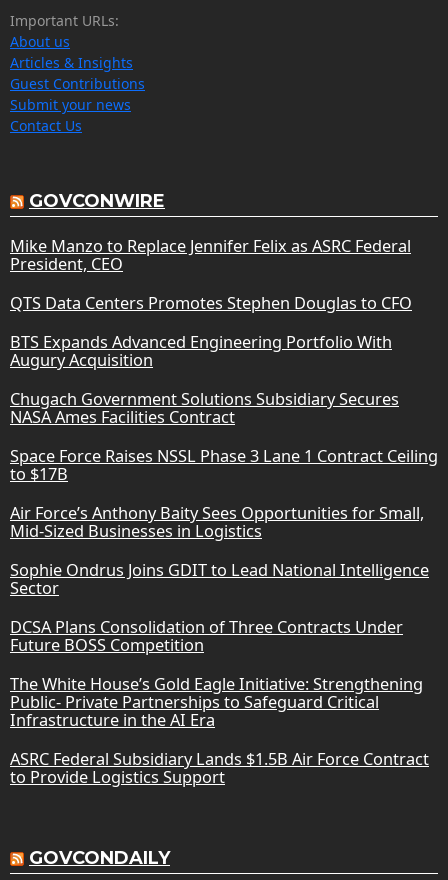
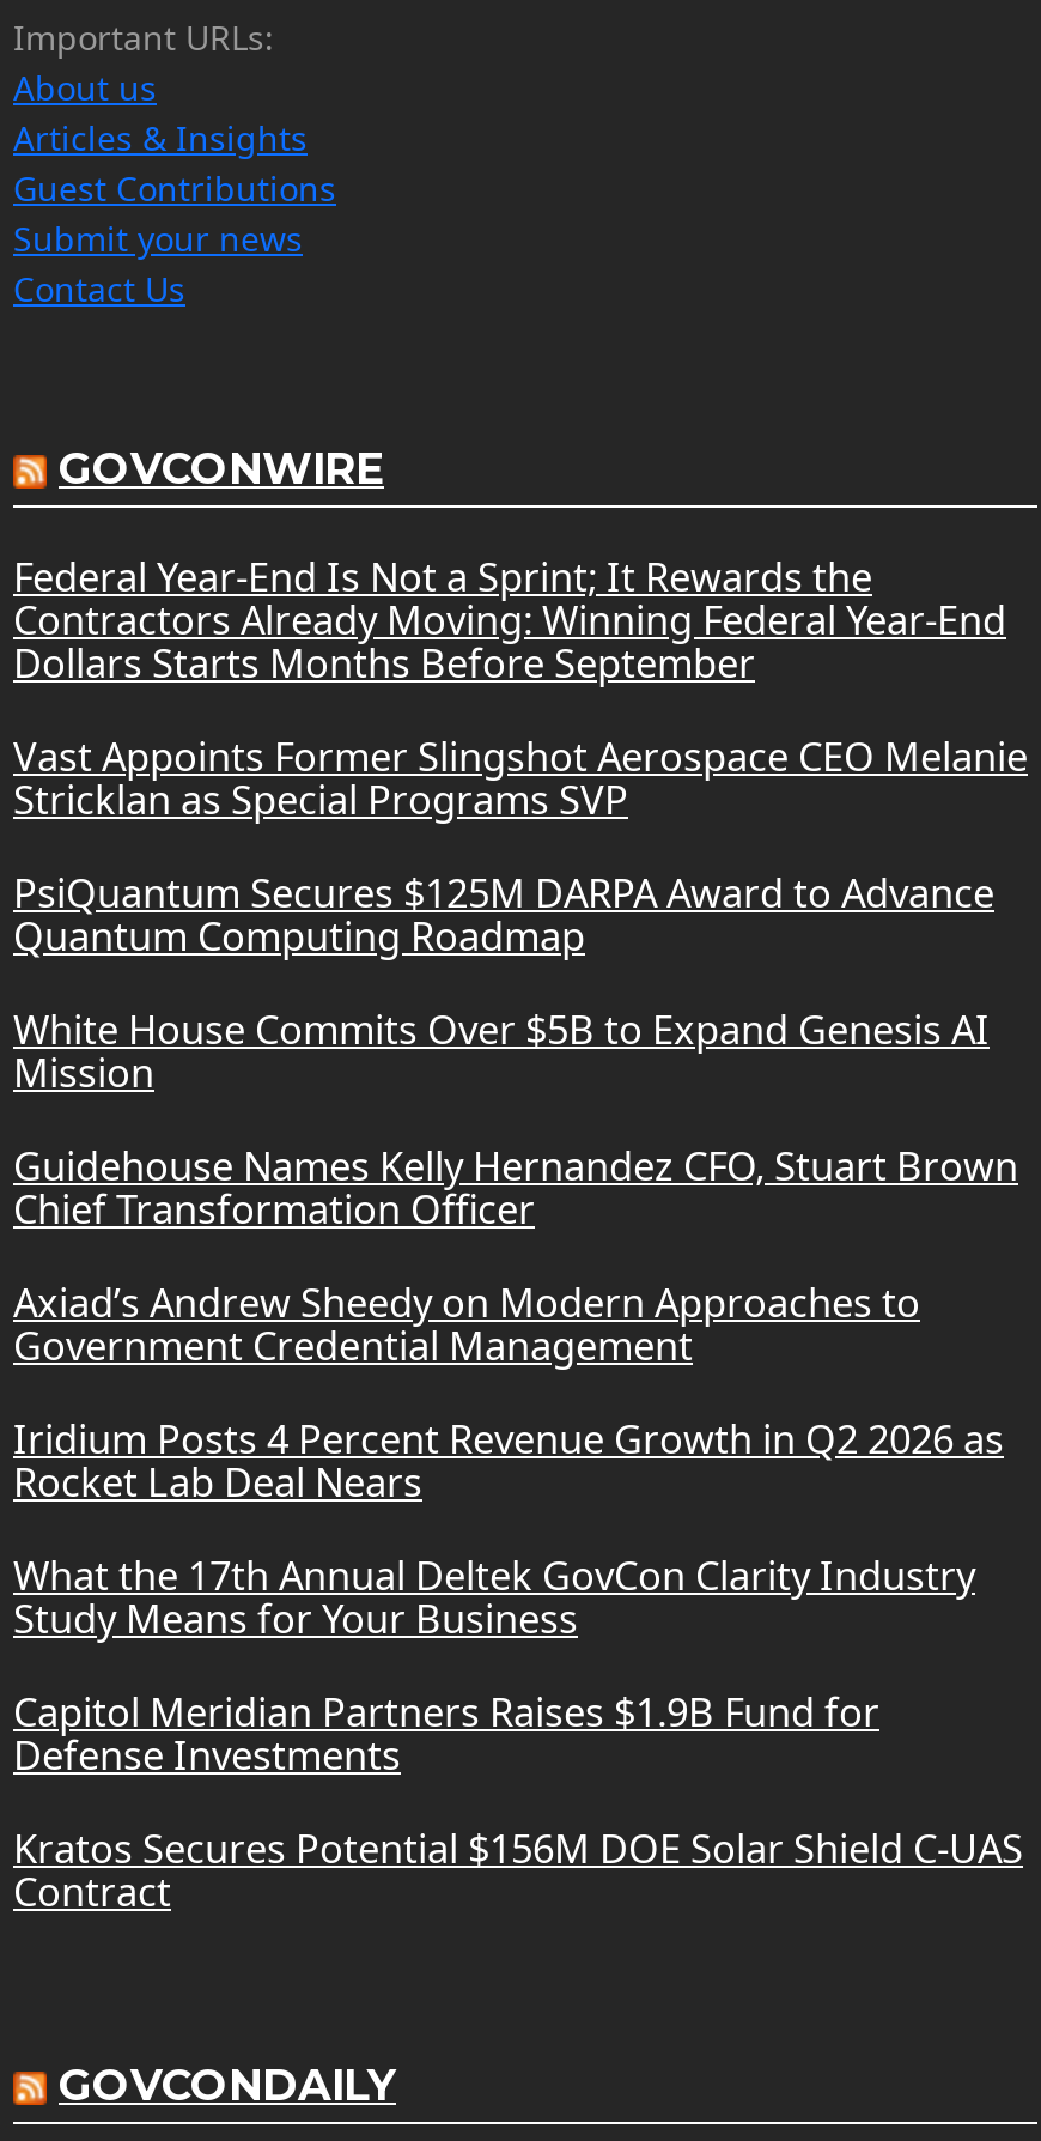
[10,235,411,275] Mike Manzo to Replace Jennifer Felix as ASRC Federal | President, CEO -> [13,550,1006,689] Federal Year-End Is Not a Sprint; It Rewards the | Contractors Already Moving: Winning Federal Year-End | Dollars Starts Months Before September
[10,292,412,314] QTS Data Centers Promotes Stephen Douglas to CFO -> [13,730,1028,826] Vast Appoints Former Slingshot Aerospace CEO Melanie | Stricklan as Special Programs SVP
[10,331,392,371] BTS Expands Advanced Engineering Portfolio With | Augury Acquisition -> [13,866,994,962] PsiQuantum Secures $125M DARPA Award to Advance | Quantum Computing Roadmap
[10,388,399,428] Chugach Government Solutions Subsidiary Secures | NASA Ames Facilities Contract -> [13,1003,990,1099] White House Commits Over $5B to Expand Genesis AI | Mission
[10,445,438,485] Space Force Raises NSSL Phase 3 Lane 1 Contract Ceiling | to $17B -> [13,1139,1018,1235] Guidehouse Names Kelly Hernandez CFO, Stuart Brown | Chief Transformation Officer
[10,502,424,542] Air Force’s Anthony Baity Sees Opportunities for Small, | Mid-Sized Businesses in Logistics -> [13,1276,920,1372] Axiad’s Andrew Sheedy on Modern Approaches to | Government Credential Management
[10,559,429,599] Sophie Ondrus Joins GDIT to Lead National Intelligence | Sector -> [13,1412,1004,1508] Iridium Posts 4 Percent Revenue Growth in Q2 2026 as | Rocket Lab Deal Nears
[10,616,403,656] DCSA Plans Consolidation of Three Contracts Under | Future BOSS Competition -> [13,1549,975,1645] What the 17th Annual Deltek GovCon Clarity Industry | Study Means for Your Business
[10,673,423,731] The White House’s Gold Eagle Initiative: Strengthening | Public- Private Partnerships to Safeguard Critical | Infrastructure in the AI Era -> [13,1685,879,1781] Capitol Meridian Partners Raises $1.9B Fund for | Defense Investments
[10,748,429,788] ASRC Federal Subsidiary Lands $1.5B Air Force Contract | to Provide Logistics Support -> [13,1822,1023,1918] Kratos Secures Potential $156M DOE Solar Shield C-UAS | Contract

